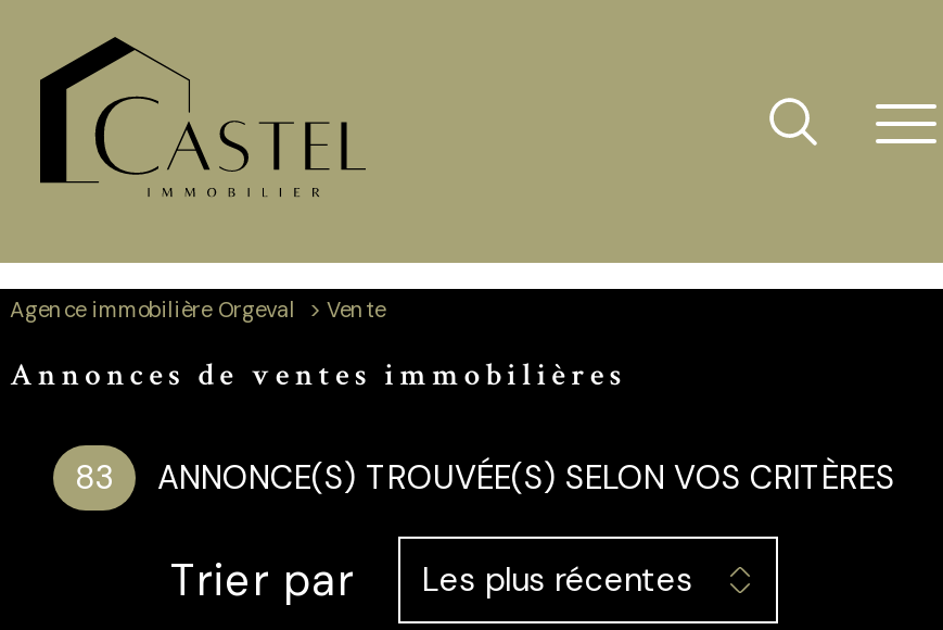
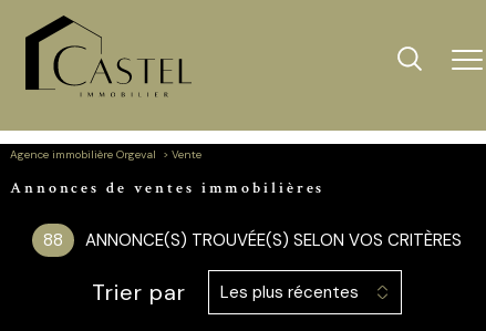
[75,457,895,500] 83 ANNONCE(S) TROUVÉE(S) SELON VOS CRITÈRES -> [43,229,462,252] 88 ANNONCE(S) TROUVÉE(S) SELON VOS CRITÈRES

